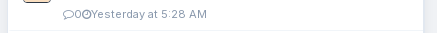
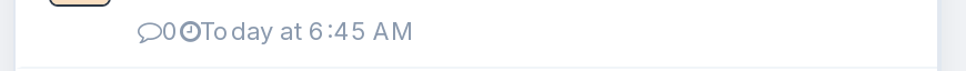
[91,7,207,21] Yesterday at 5:28 AM -> [200,16,413,47] Today at 6:45 AM

